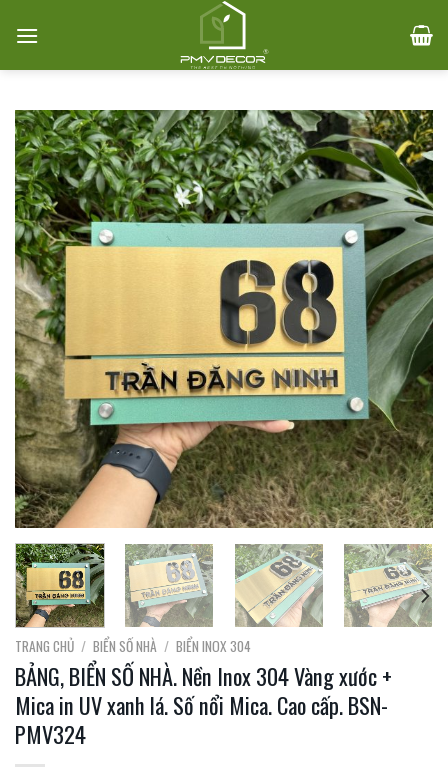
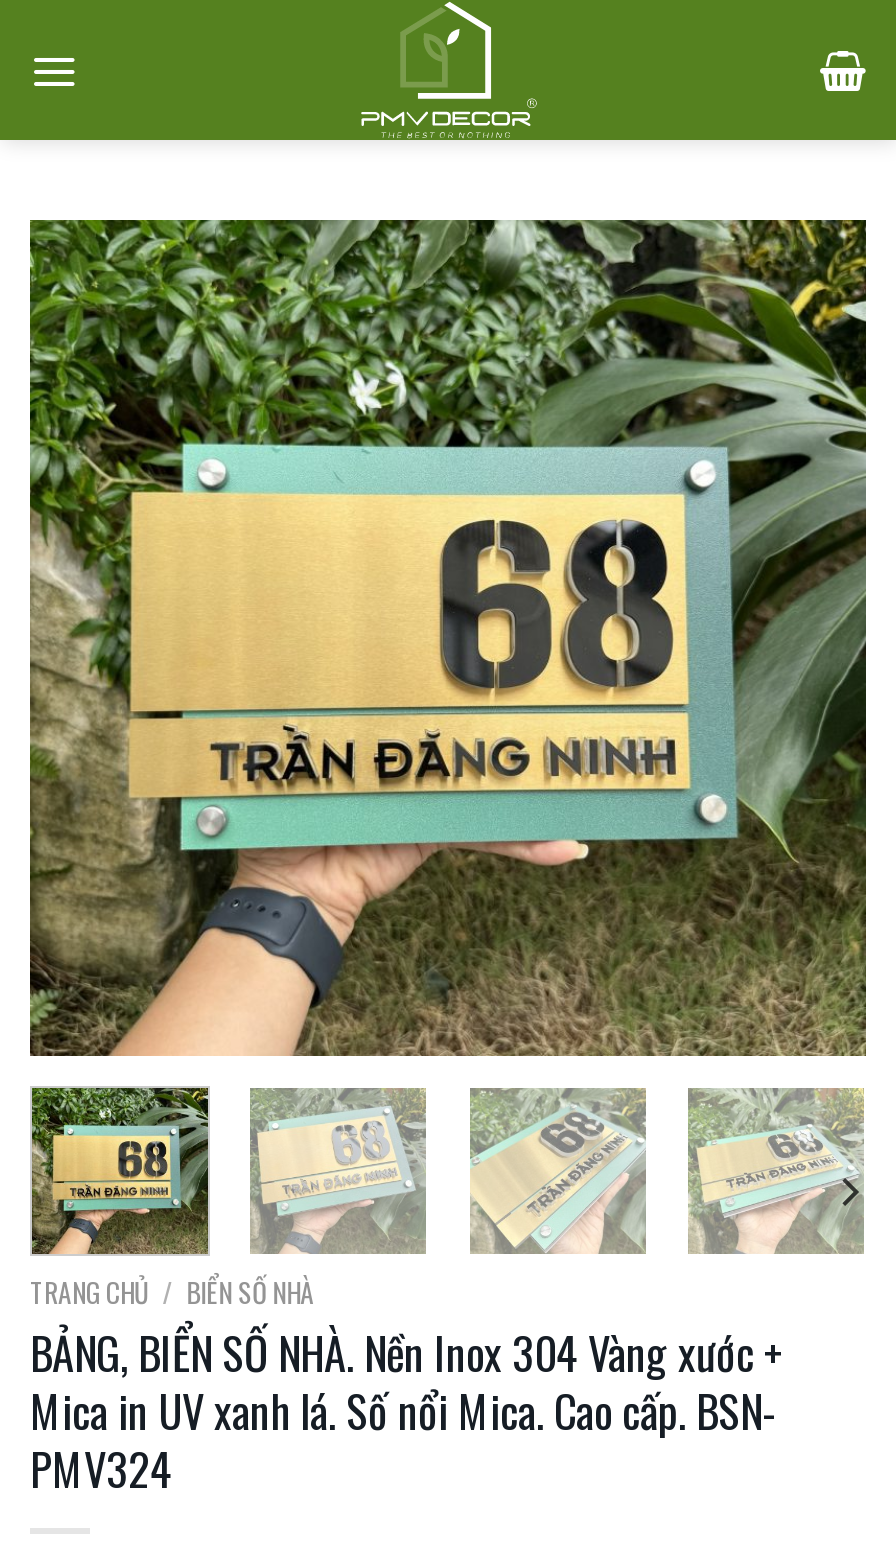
[15,636,251,656] TRANG CHỦ / BIỂN SỐ NHÀ / BIỂN INOX 304 -> [30,1272,314,1312] TRANG CHỦ / BIỂN SỐ NHÀ

